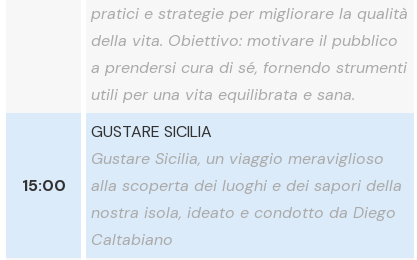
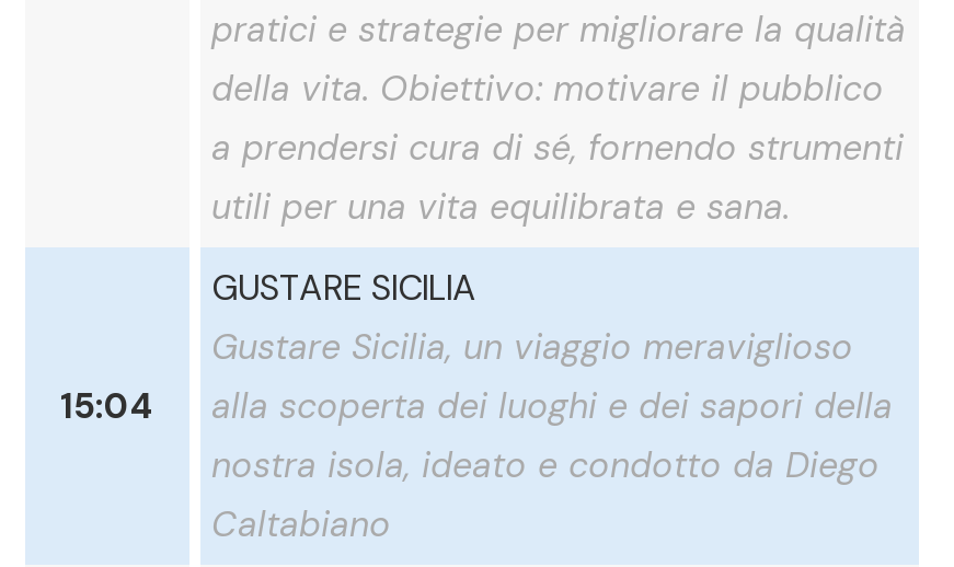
[21,175,402,196] 15:00 alla scoperta dei luoghi e dei sapori della -> [60,384,893,430] 15:04 alla scoperta dei luoghi e dei sapori della

